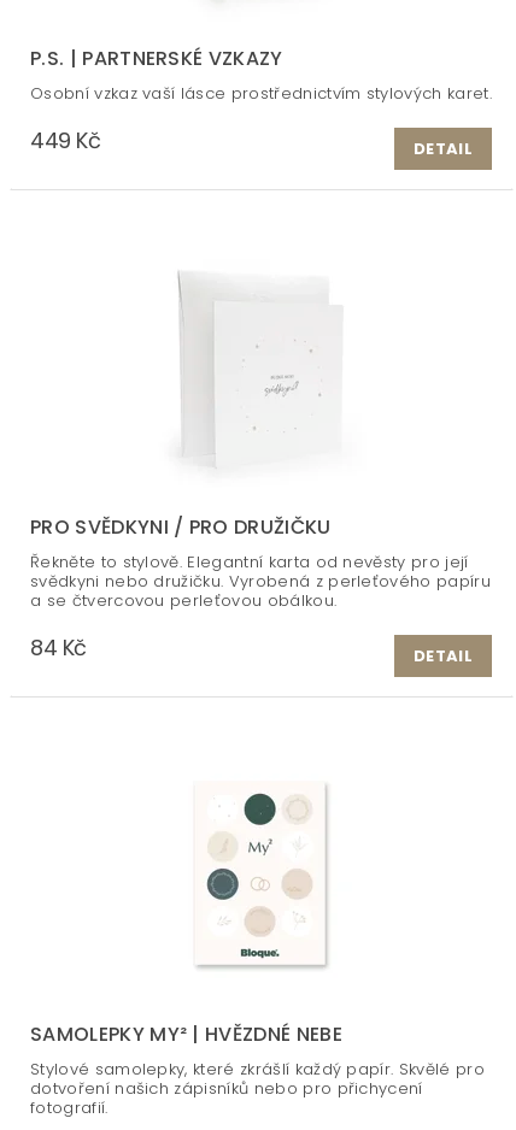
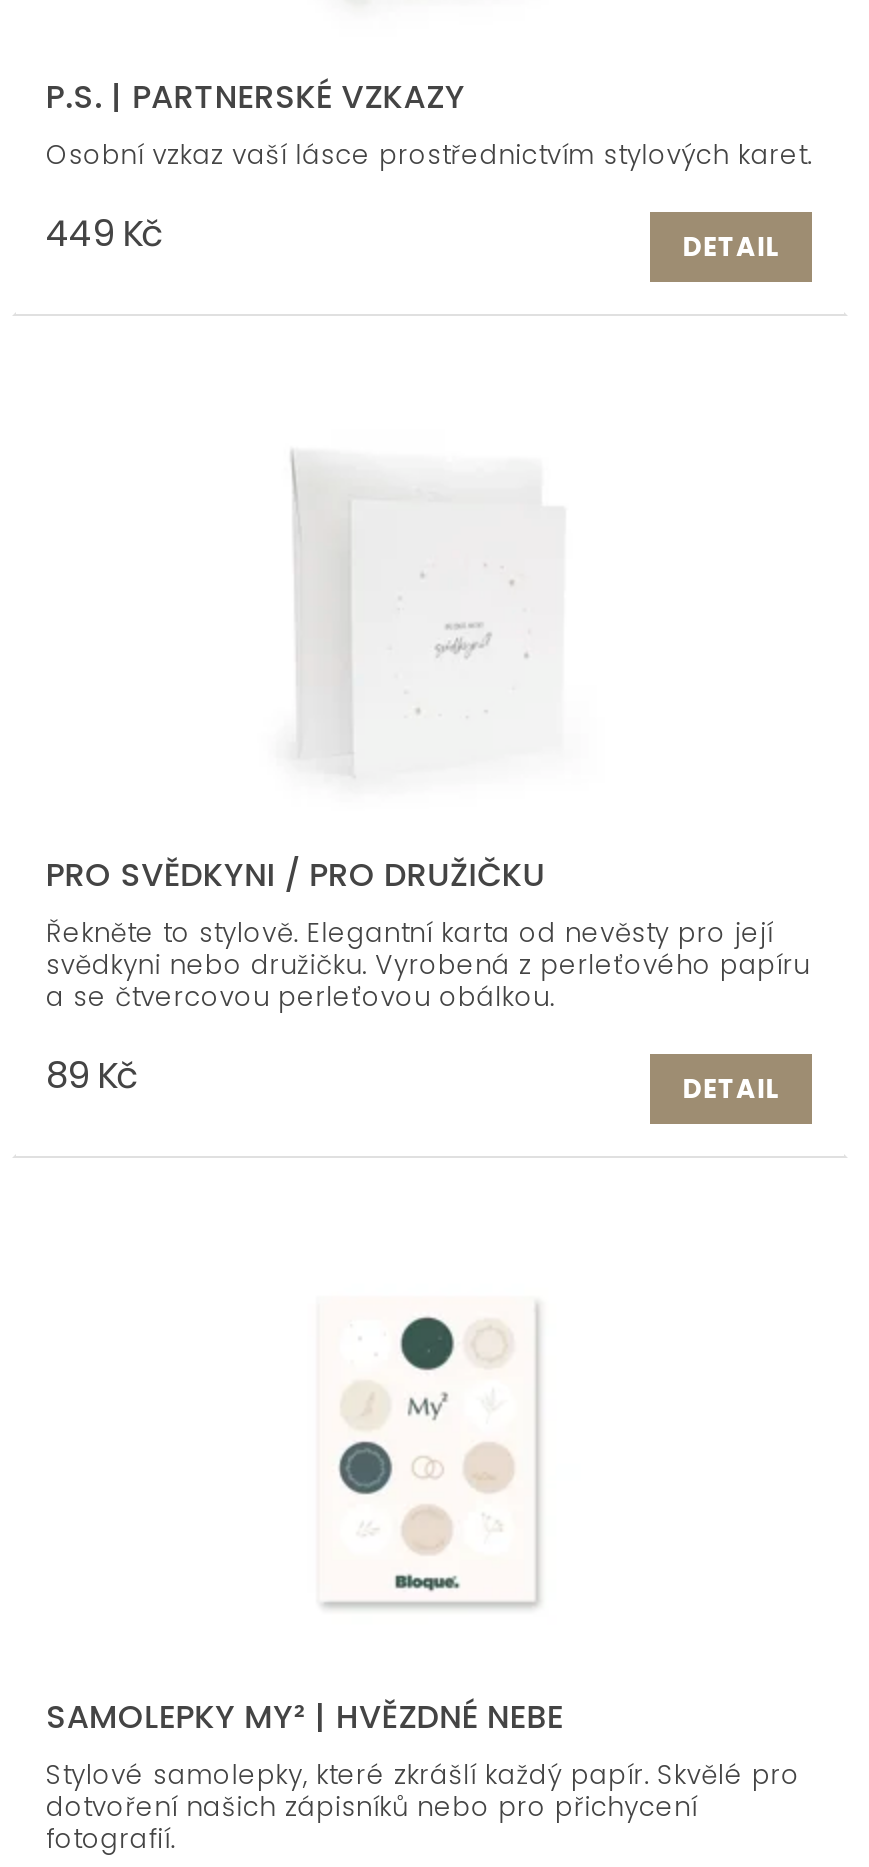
[30,633,86,663] 84 Kč -> [46,1050,137,1100] 89 Kč

